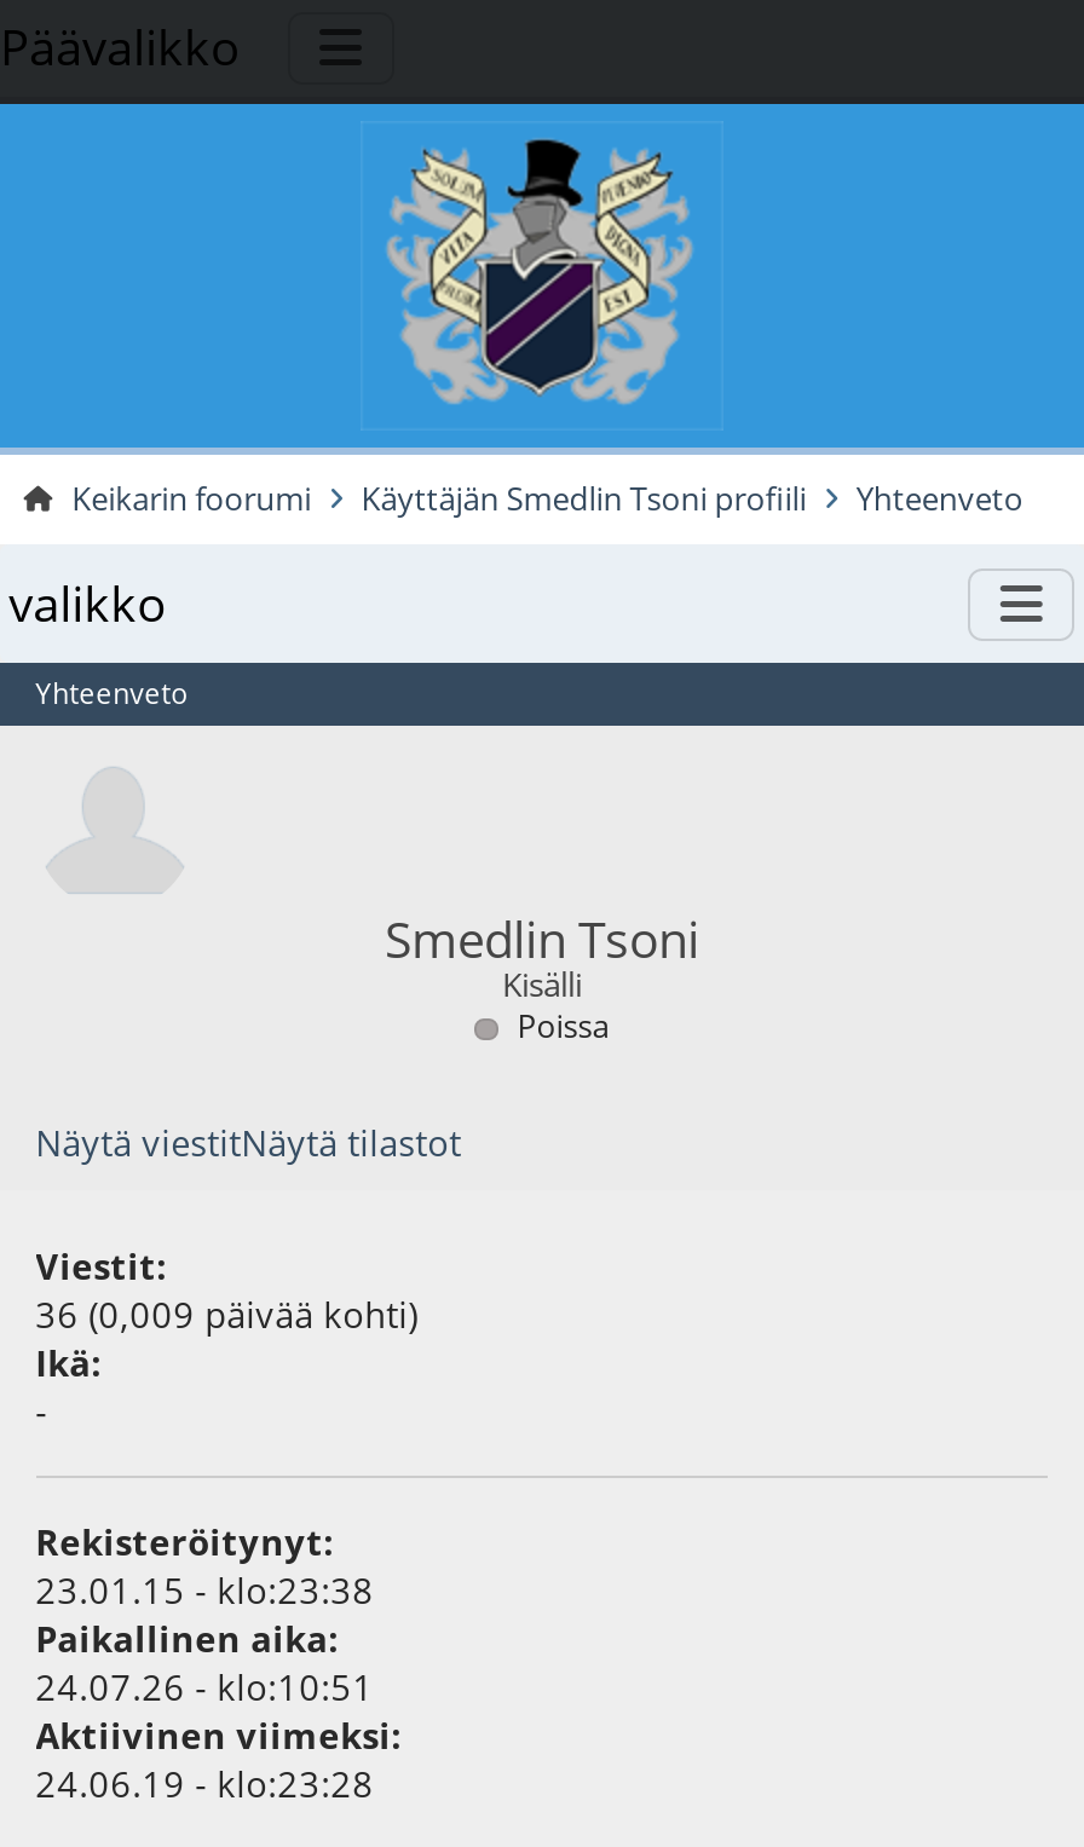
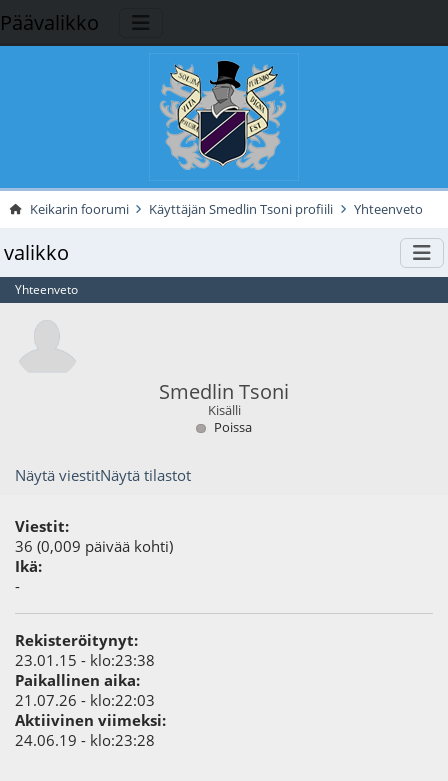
[35,1662,374,1710] 24.07.26 - klo:10:51 -> [15,690,155,710] 21.07.26 - klo:22:03

